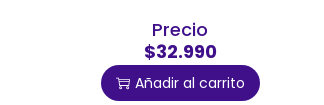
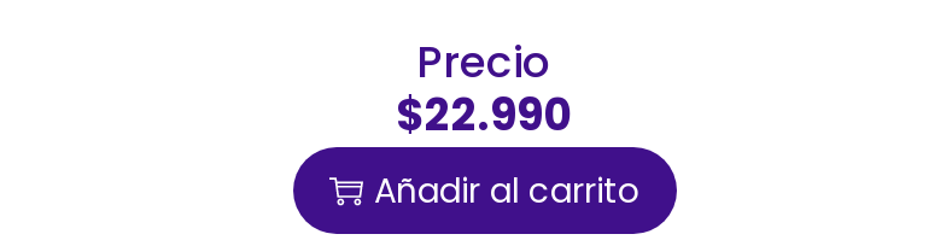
[143,39,216,64] $32.990 -> [396,84,572,144] $22.990

